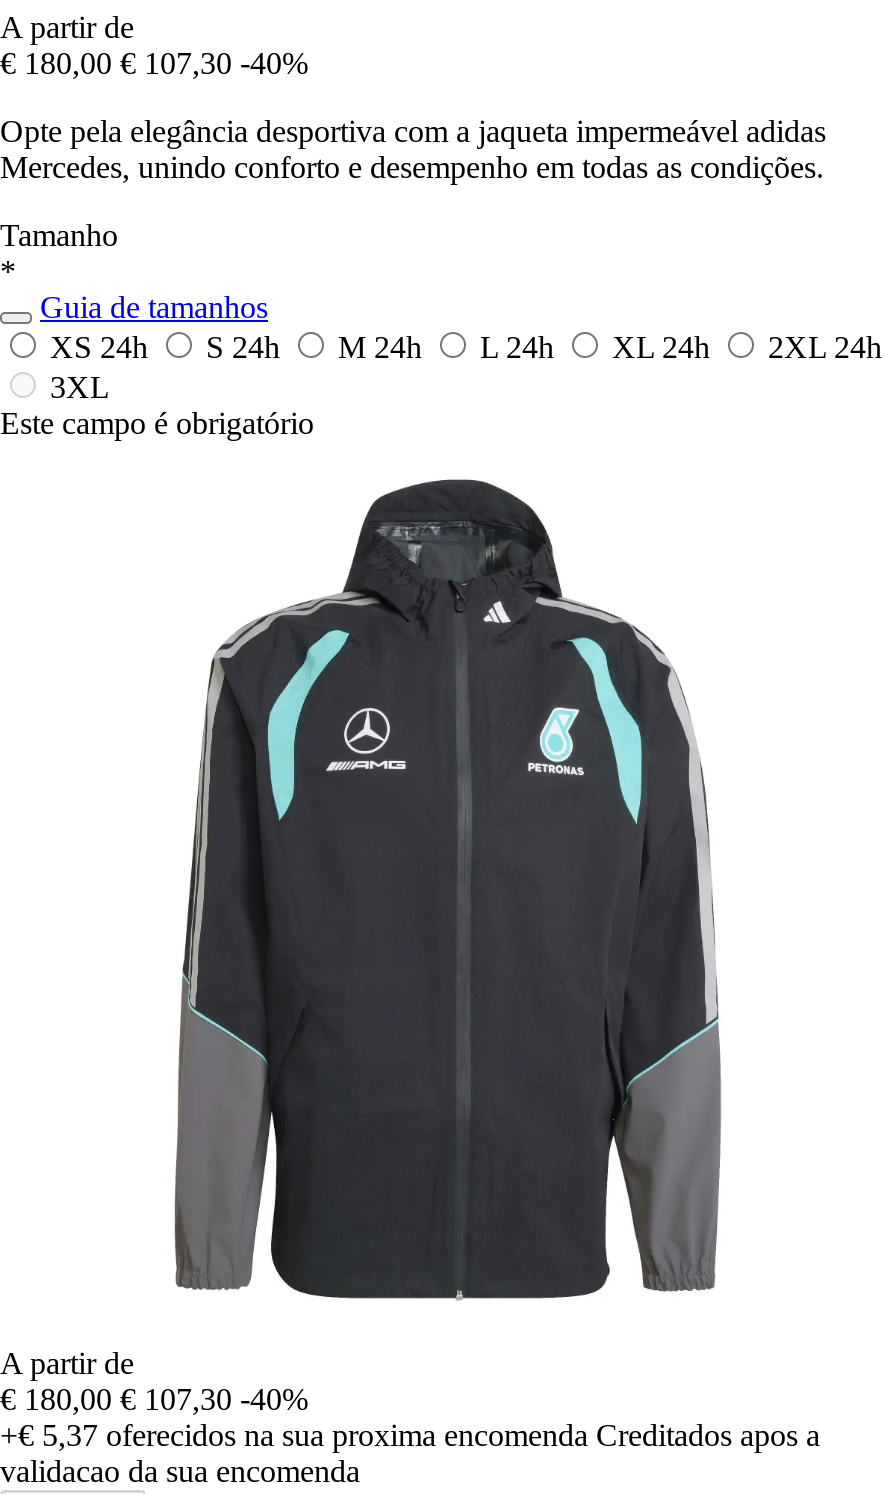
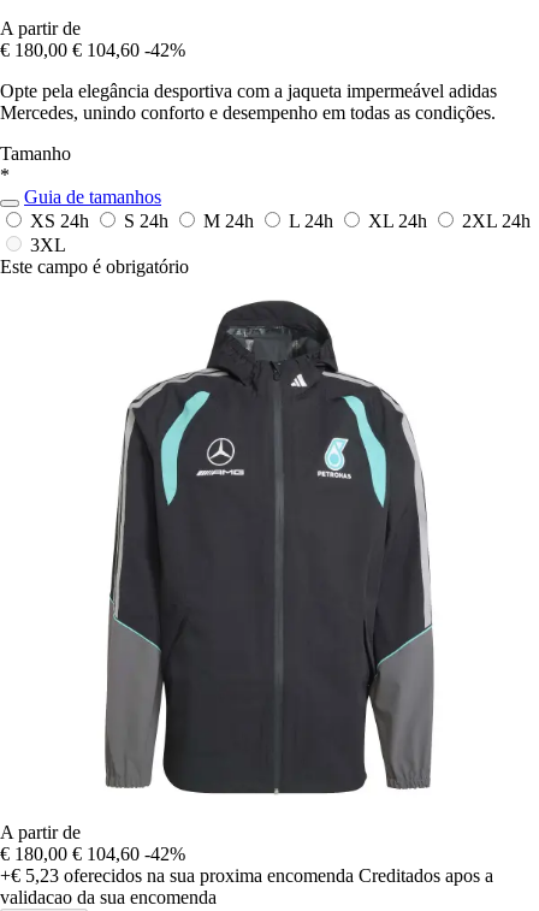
[0,46,308,80] € 180,00 € 107,30 -40% -> [0,40,185,60] € 180,00 € 104,60 -42%
[0,1382,308,1416] € 180,00 € 107,30 -40% -> [0,844,185,864] € 180,00 € 104,60 -42%
[0,1418,820,1452] +€ 5,37 oferecidos na sua proxima encomenda Creditados apos a -> [0,865,493,886] +€ 5,23 oferecidos na sua proxima encomenda Creditados apos a

